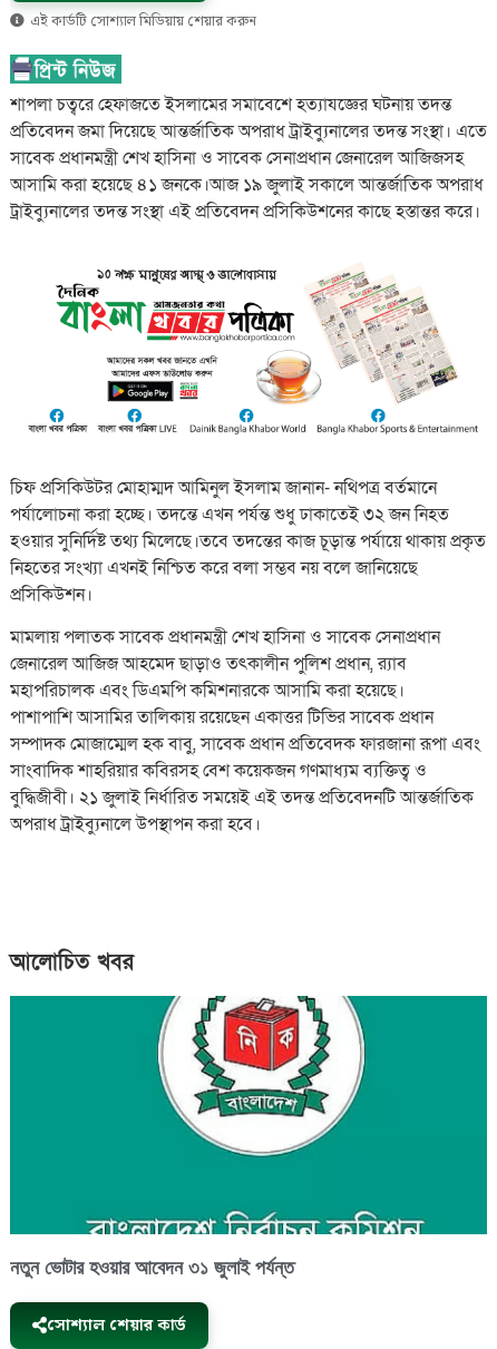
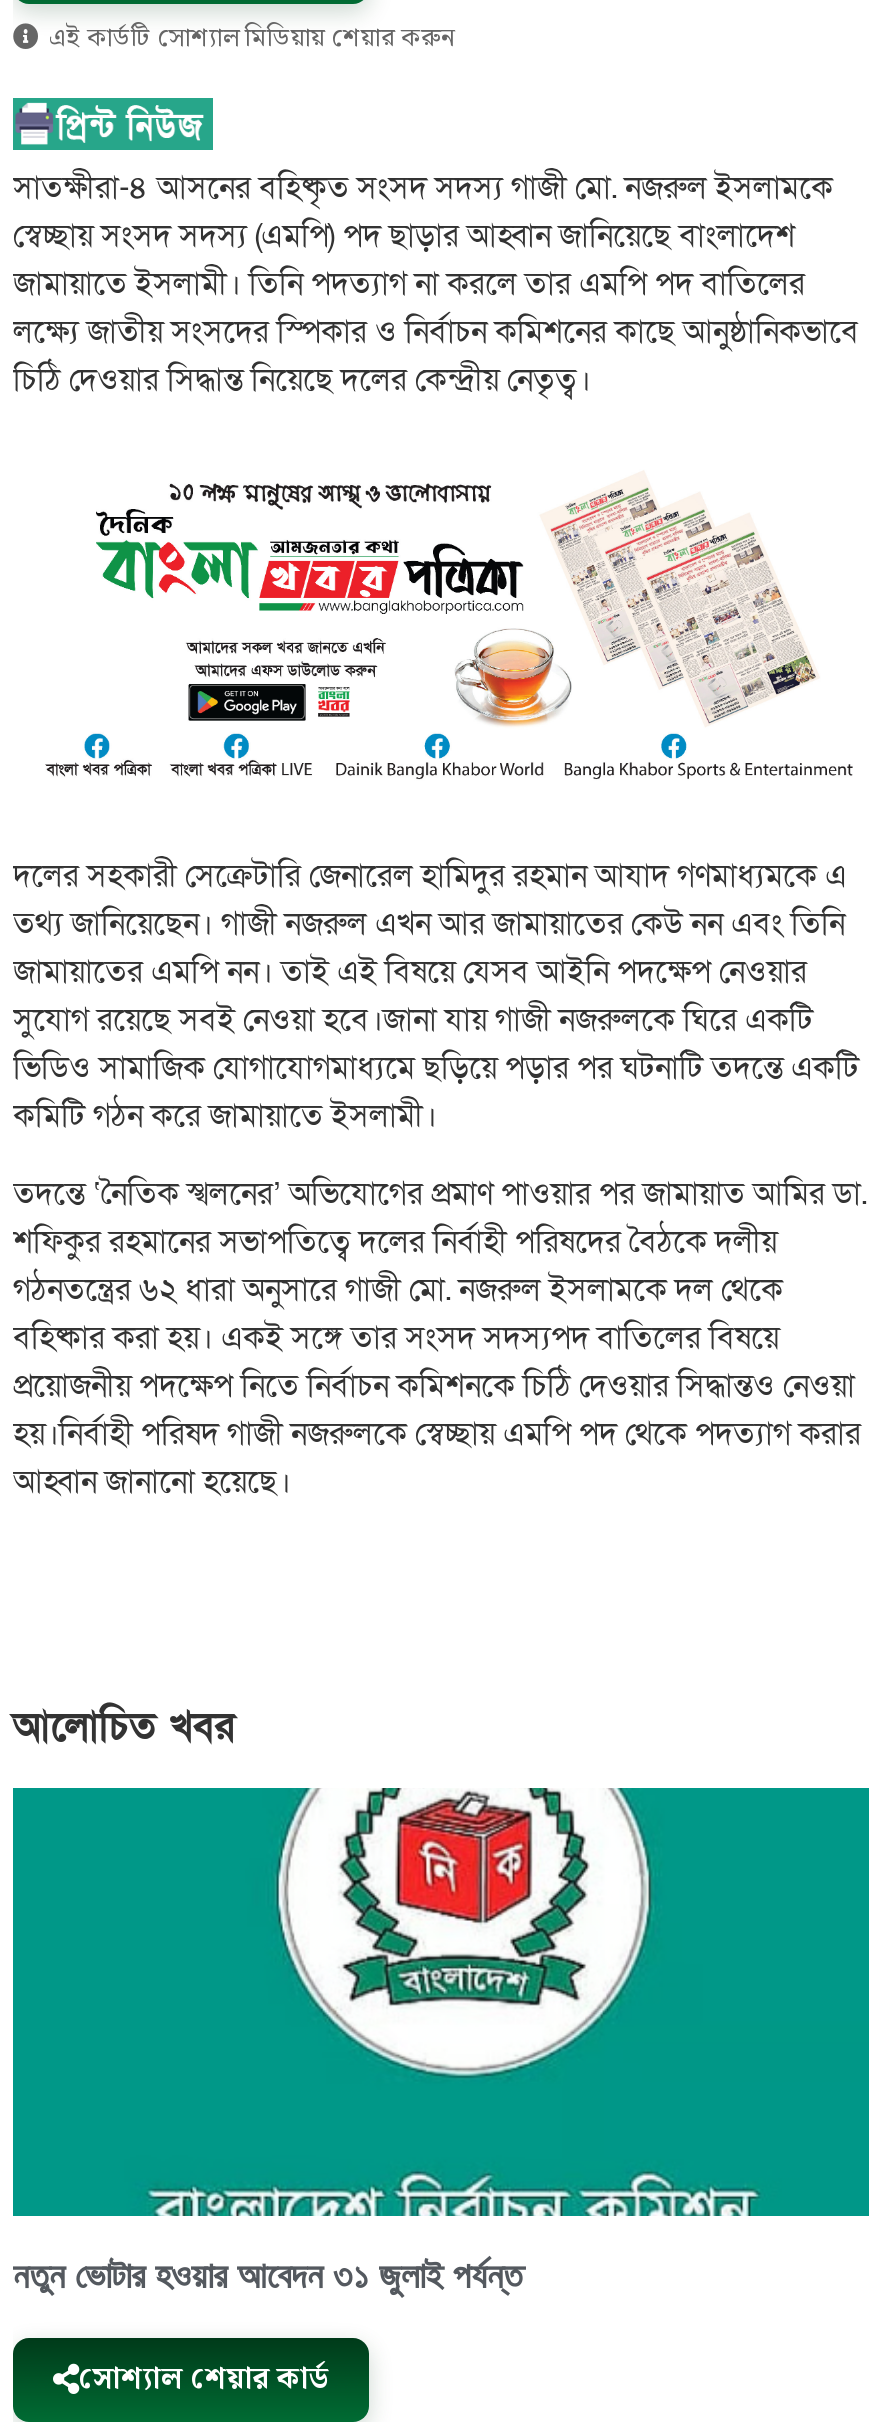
[10,92,487,224] শাপলা চত্বরে হেফাজতে ইসলামের সমাবেশে হত্যাযজ্ঞের ঘটনায় তদন্ত | প্রতিবেদন জমা দিয়েছে আন্তর্জাতিক অপরাধ ট্রাইব্যুনালের তদন্ত সংস্থা। এতে | সাবেক প্রধানমন্ত্রী শেখ হাসিনা ও সাবেক সেনাপ্রধান জেনারেল আজিজসহ | আসামি করা হয়েছে ৪১ জনকে।আজ ১৯ জুলাই সকালে আন্তর্জাতিক অপরাধ | ট্রাইব্যুনালের তদন্ত সংস্থা এই প্রতিবেদন প্রসিকিউশনের কাছে হস্তান্তর করে। -> [13,166,859,402] সাতক্ষীরা-৪ আসনের বহিষ্কৃত সংসদ সদস্য গাজী মো. নজরুল ইসলামকে | স্বেচ্ছায় সংসদ সদস্য (এমপি) পদ ছাড়ার আহ্বান জানিয়েছে বাংলাদেশ | জামায়াতে ইসলামী। তিনি পদত্যাগ না করলে তার এমপি পদ বাতিলের | লক্ষ্যে জাতীয় সংসদের স্পিকার ও নির্বাচন কমিশনের কাছে আনুষ্ঠানিকভাবে | চিঠি দেওয়ার সিদ্ধান্ত নিয়েছে দলের কেন্দ্রীয় নেতৃত্ব।
[10,476,486,607] চিফ প্রসিকিউটর মোহাম্মদ আমিনুল ইসলাম জানান- নথিপত্র বর্তমানে | পর্যালোচনা করা হচ্ছে। তদন্তে এখন পর্যন্ত শুধু ঢাকাতেই ৩২ জন নিহত | হওয়ার সুনির্দিষ্ট তথ্য মিলেছে।তবে তদন্তের কাজ চূড়ান্ত পর্যায়ে থাকায় প্রকৃত | নিহতের সংখ্যা এখনই নিশ্চিত করে বলা সম্ভব নয় বলে জানিয়েছে | প্রসিকিউশন। -> [13,854,859,1138] দলের সহকারী সেক্রেটারি জেনারেল হামিদুর রহমান আযাদ গণমাধ্যমকে এ | তথ্য জানিয়েছেন। গাজী নজরুল এখন আর জামায়াতের কেউ নন এবং তিনি | জামায়াতের এমপি নন। তাই এই বিষয়ে যেসব আইনি পদক্ষেপ নেওয়ার | সুযোগ রয়েছে সবই নেওয়া হবে।জানা যায় গাজী নজরুলকে ঘিরে একটি | ভিডিও সামাজিক যোগাযোগমাধ্যমে ছড়িয়ে পড়ার পর ঘটনাটি তদন্তে একটি | কমিটি গঠন করে জামায়াতে ইসলামী।
[10,625,480,837] মামলায় পলাতক সাবেক প্রধানমন্ত্রী শেখ হাসিনা ও সাবেক সেনাপ্রধান | জেনারেল আজিজ আহমেদ ছাড়াও তৎকালীন পুলিশ প্রধান, র‍্যাব | মহাপরিচালক এবং ডিএমপি কমিশনারকে আসামি করা হয়েছে। | পাশাপাশি আসামির তালিকায় রয়েছেন একাত্তর টিভির সাবেক প্রধান | সম্পাদক মোজাম্মেল হক বাবু, সাবেক প্রধান প্রতিবেদক ফারজানা রূপা এবং | সাংবাদিক শাহরিয়ার কবিরসহ বেশ কয়েকজন গণমাধ্যম ব্যক্তিত্ব ও | বুদ্ধিজীবী। ২১ জুলাই নির্ধারিত সময়েই এই তদন্ত প্রতিবেদনটি আন্তর্জাতিক | অপরাধ ট্রাইব্যুনালে উপস্থাপন করা হবে। -> [13,1171,867,1503] তদন্তে ‘নৈতিক স্খলনের’ অভিযোগের প্রমাণ পাওয়ার পর জামায়াত আমির ডা. | শফিকুর রহমানের সভাপতিত্বে দলের নির্বাহী পরিষদের বৈঠকে দলীয় | গঠনতন্ত্রের ৬২ ধারা অনুসারে গাজী মো. নজরুল ইসলামকে দল থেকে | বহিষ্কার করা হয়। একই সঙ্গে তার সংসদ সদস্যপদ বাতিলের বিষয়ে | প্রয়োজনীয় পদক্ষেপ নিতে নির্বাচন কমিশনকে চিঠি দেওয়ার সিদ্ধান্তও নেওয়া | হয়।নির্বাহী পরিষদ গাজী নজরুলকে স্বেচ্ছায় এমপি পদ থেকে পদত্যাগ করার | আহ্বান জানানো হয়েছে।

